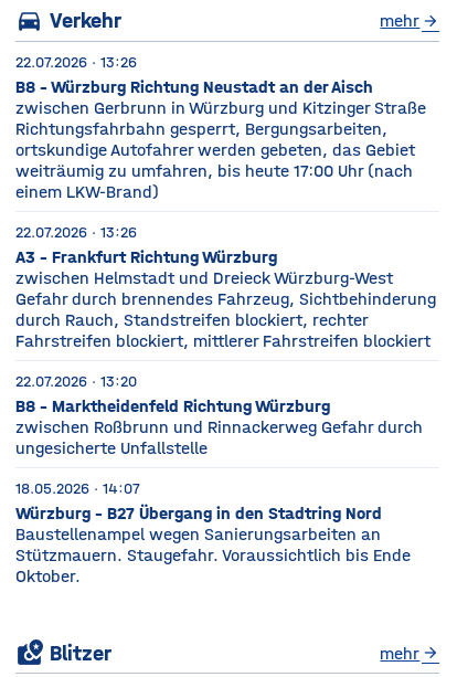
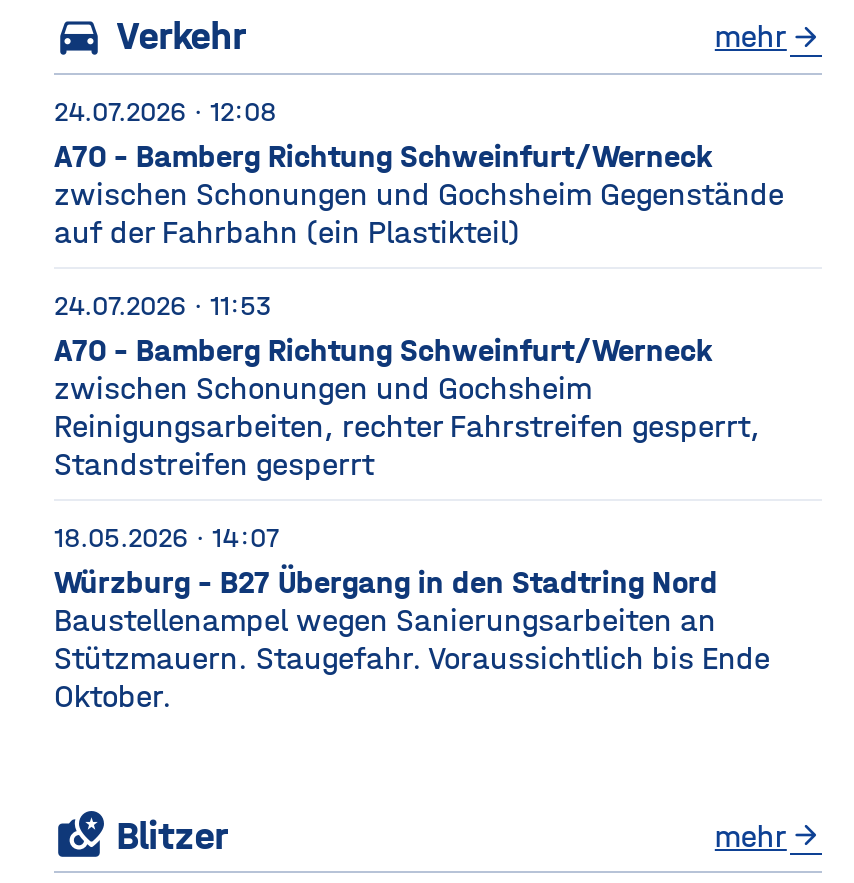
[15,53,436,458] 22.07.2026 · 13:26 | B8 - Würzburg Richtung Neustadt an der Aisch | zwischen Gerbrunn in Würzburg und Kitzinger Straße | Richtungsfahrbahn gesperrt, Bergungsarbeiten, | ortskundige Autofahrer werden gebeten, das Gebiet | weiträumig zu umfahren, bis heute 17:00 Uhr (nach | einem LKW-Brand) | 22.07.2026 · 13:26 | A3 - Frankfurt Richtung Würzburg | zwischen Helmstadt und Dreieck Würzburg-West | Gefahr durch brennendes Fahrzeug, Sichtbehinderung | durch Rauch, Standstreifen blockiert, rechter | Fahrstreifen blockiert, mittlerer Fahrstreifen blockiert | 22.07.2026 · 13:20 | B8 - Marktheidenfeld Richtung Würzburg | zwischen Roßbrunn und Rinnackerweg Gefahr durch | ungesicherte Unfallstelle -> [54,95,784,483] 24.07.2026 · 12:08 | A70 - Bamberg Richtung Schweinfurt/Werneck | zwischen Schonungen und Gochsheim Gegenstände | auf der Fahrbahn (ein Plastikteil) | 24.07.2026 · 11:53 | A70 - Bamberg Richtung Schweinfurt/Werneck | zwischen Schonungen und Gochsheim | Reinigungsarbeiten, rechter Fahrstreifen gesperrt, | Standstreifen gesperrt

